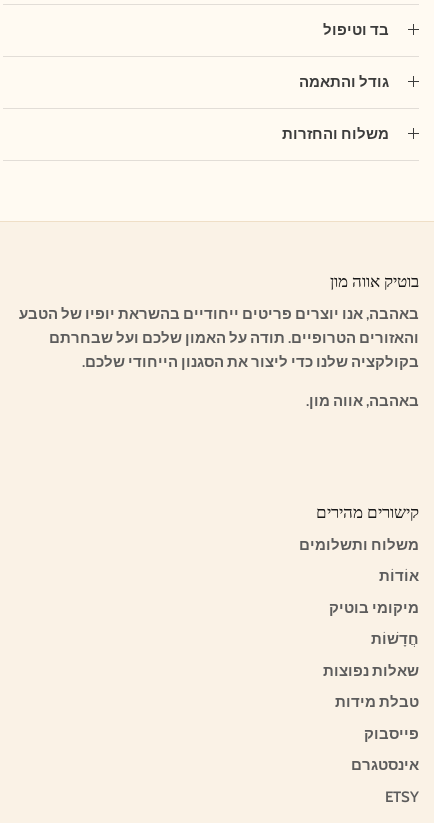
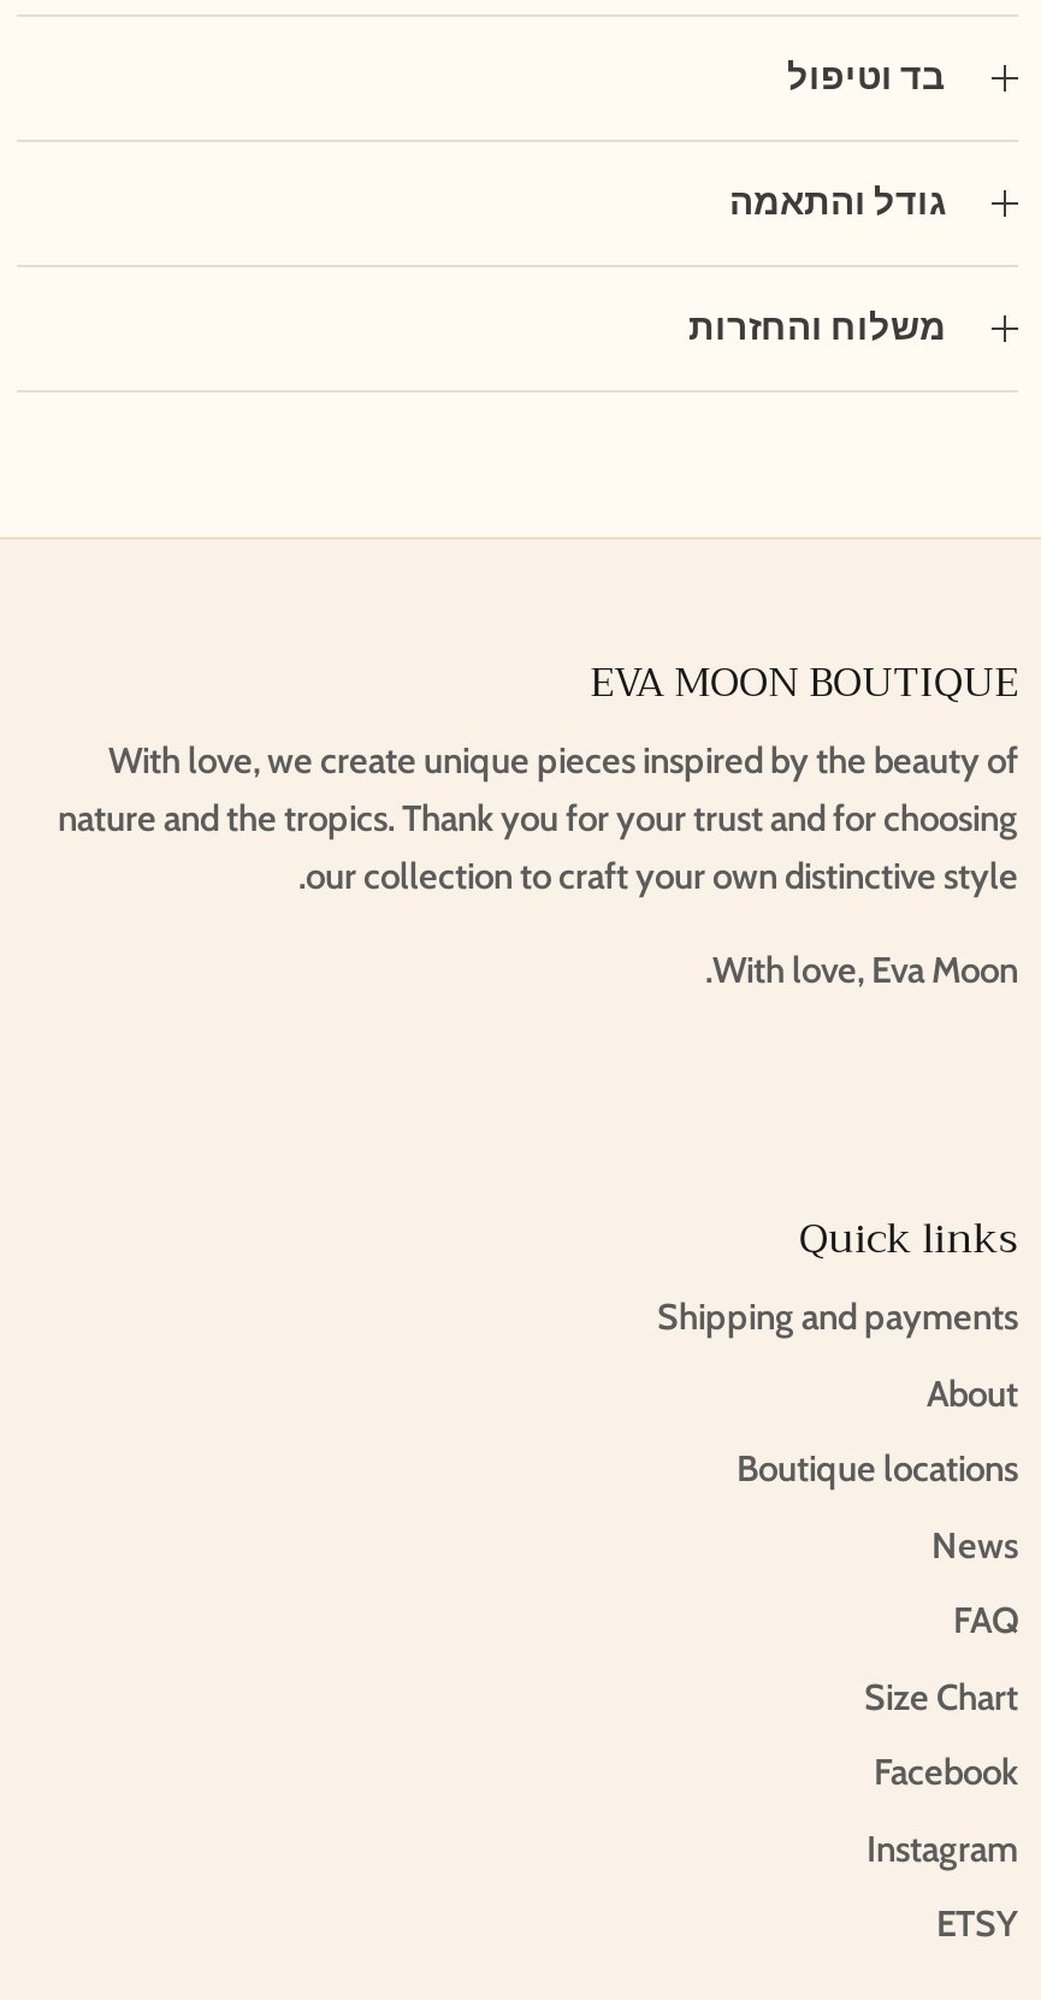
[19,267,419,371] בוטיק אווה מון | באהבה, אנו יוצרים פריטים ייחודיים בהשראת יופיו של הטבע | והאזורים הטרופיים. תודה על האמון שלכם ועל שבחרתם | בקולקציה שלנו כדי ליצור את הסגנון הייחודי שלכם. -> [58,649,1018,899] EVA MOON BOUTIQUE | With love, we create unique pieces inspired by the beauty of | nature and the tropics. Thank you for your trust and for choosing | our collection to craft your own distinctive style.
[306,392,419,410] באהבה, אווה מון. -> [712,950,1018,993] With love, Eva Moon.
[299,498,419,554] קישורים מהירים | משלוח ותשלומים -> [657,1205,1018,1340] Quick links | Shipping and payments
[379,567,419,585] אוֹדוֹת -> [927,1372,1018,1416] About
[329,599,419,617] מיקומי בוטיק -> [737,1448,1018,1491] Boutique locations
[371,630,419,648] חֲדָשׁוֹת -> [931,1524,1018,1567] News
[323,662,419,680] שאלות נפוצות -> [953,1600,1018,1643] FAQ
[335,693,419,711] טבלת מידות -> [864,1676,1018,1719] Size Chart
[364,725,419,743] פייסבוק -> [874,1751,1018,1795] Facebook
[351,756,419,774] אינסטגרם -> [866,1827,1018,1871] Instagram

